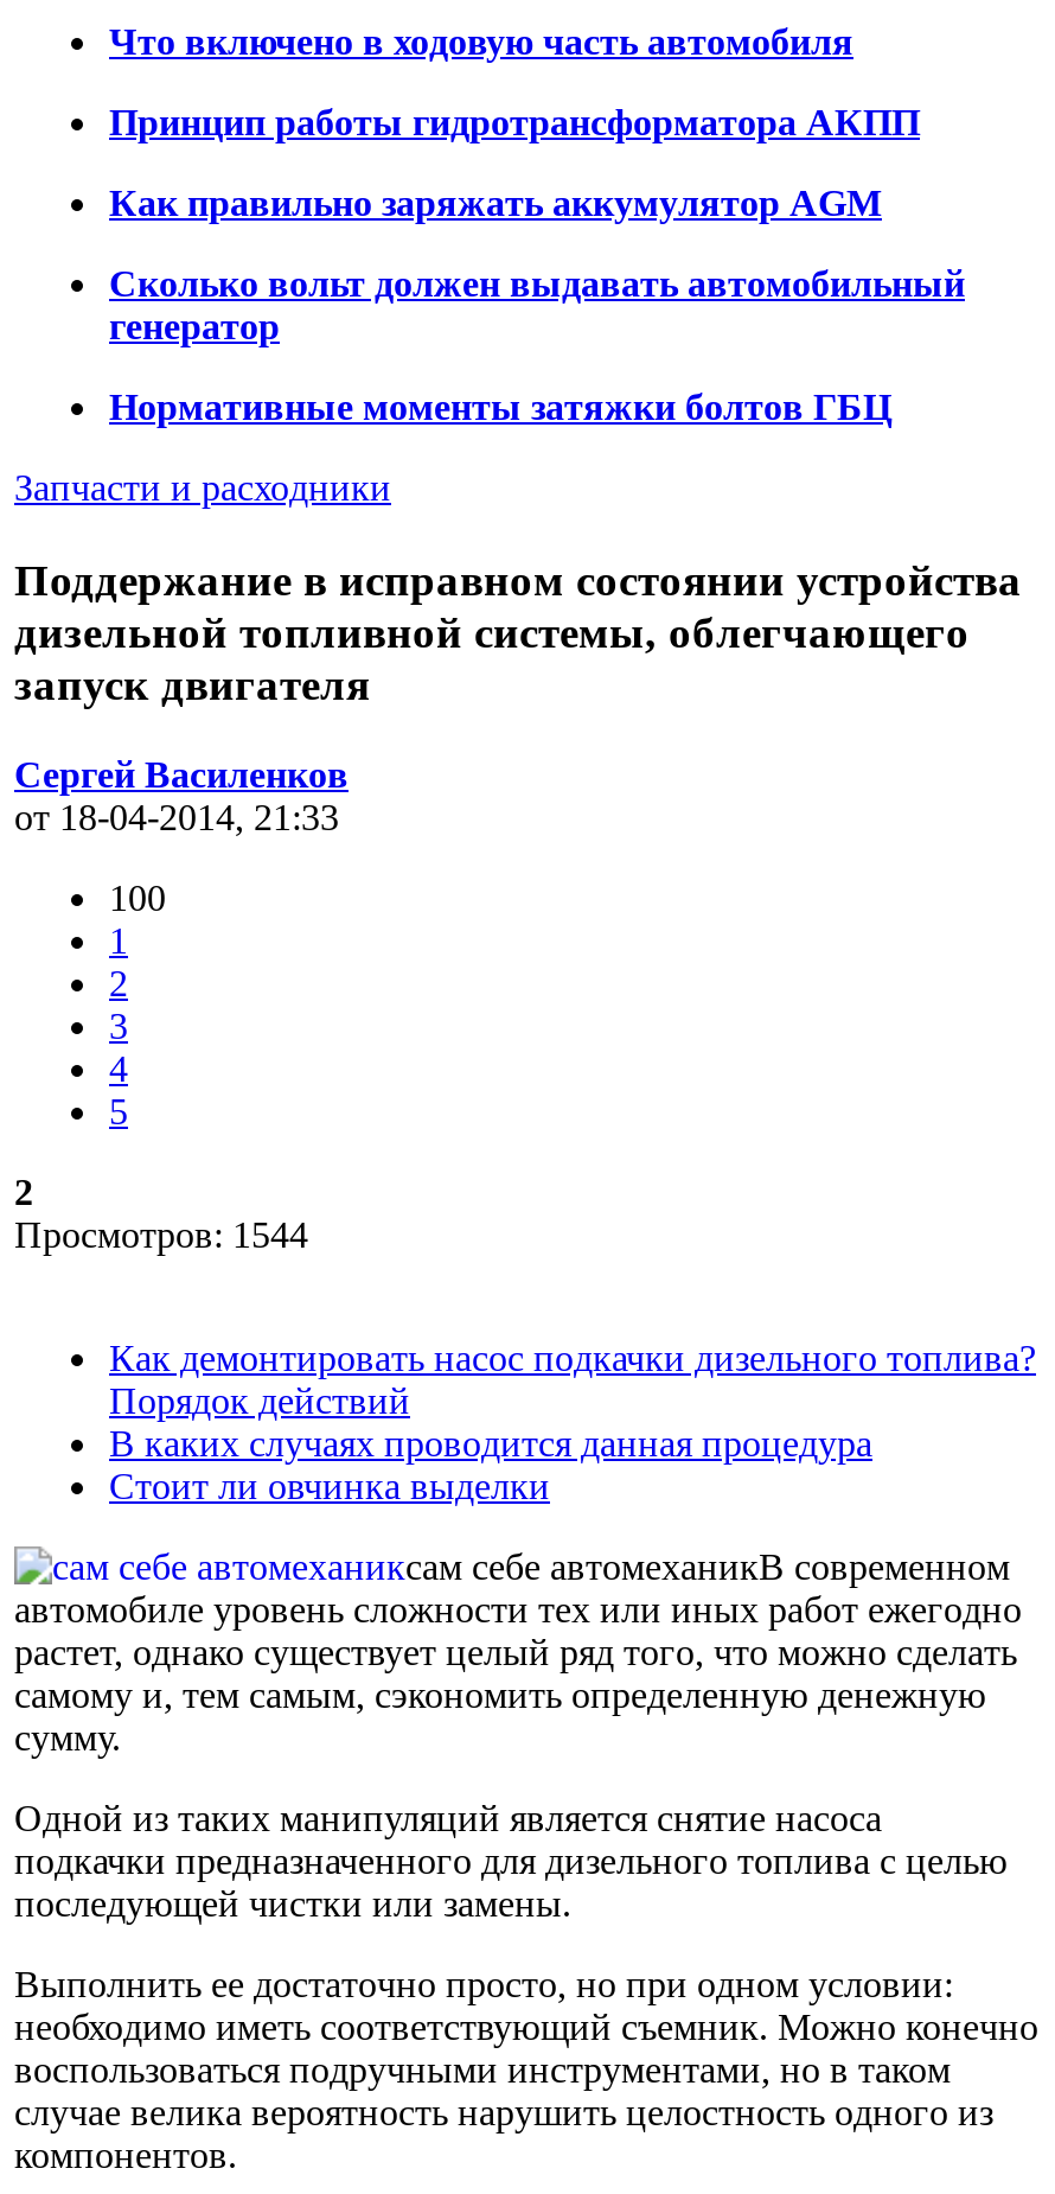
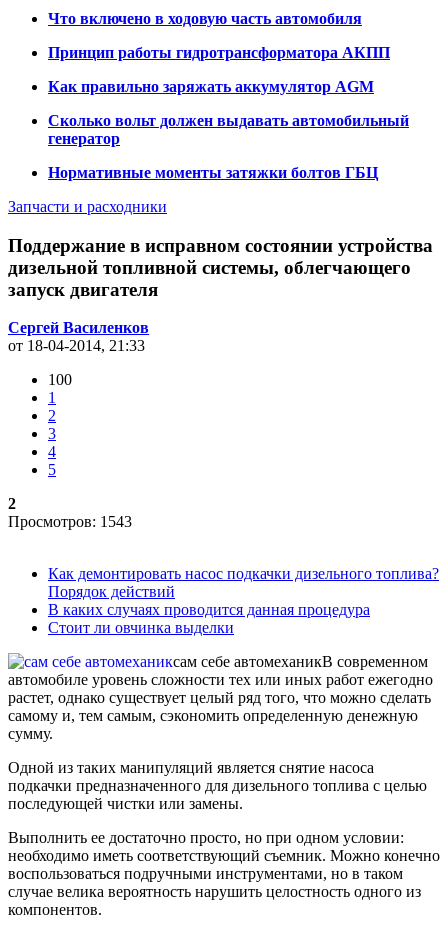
[14,1215,308,1255] Просмотров: 1544 -> [8,513,132,530] Просмотров: 1543

